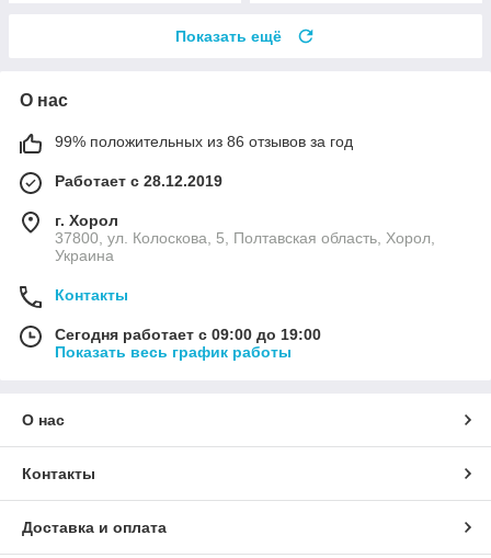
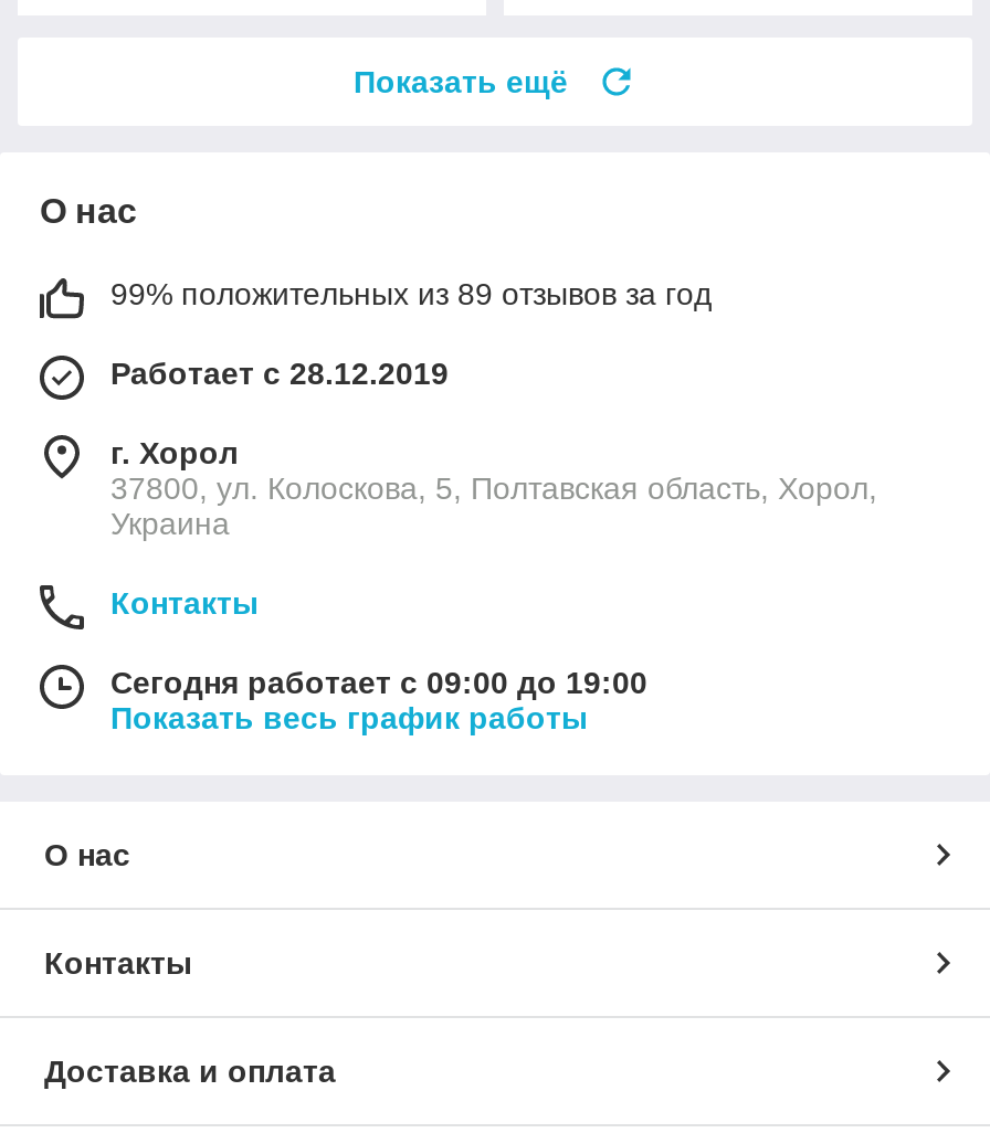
[55,133,353,151] 99% положительных из 86 отзывов за год -> [110,277,712,313] 99% положительных из 89 отзывов за год

